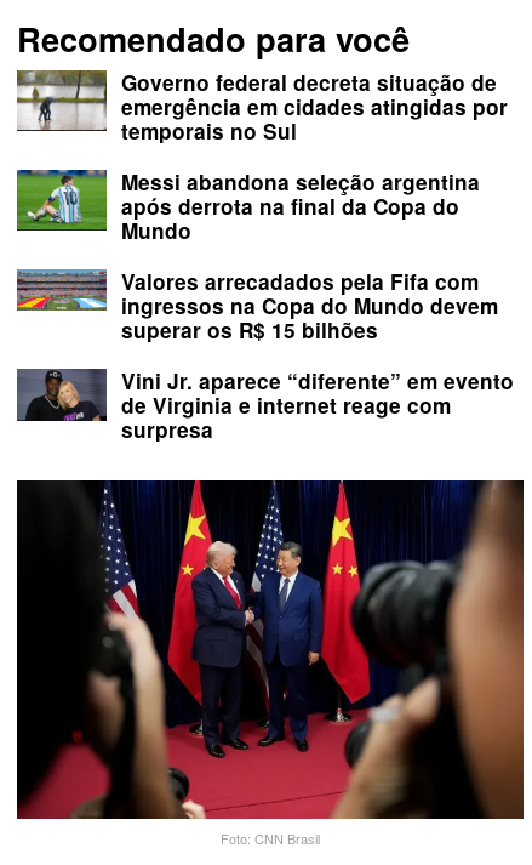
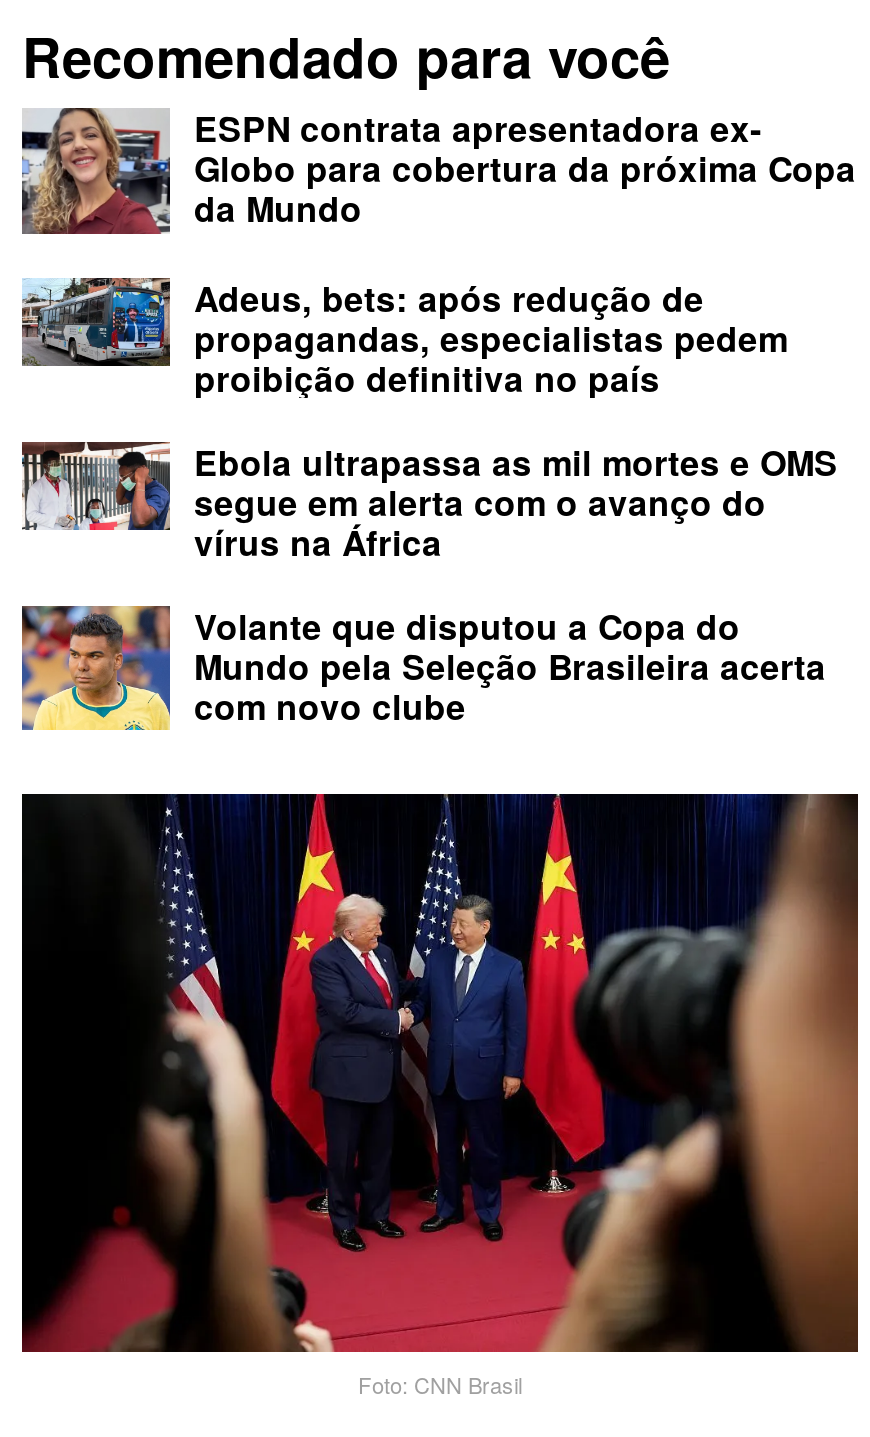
[16,68,508,146] [image] | Governo federal decreta situação de | emergência em cidades atingidas por | temporais no Sul -> [20,105,856,236] [image] | ESPN contrata apresentadora ex- | Globo para cobertura da próxima Copa | da Mundo
[16,168,480,246] [image] | Messi abandona seleção argentina | após derrota na final da Copa do | Mundo -> [22,274,788,402] [image] | Adeus, bets: após redução de | propagandas, especialistas pedem | proibição definitiva no país
[17,267,498,345] [image] | Valores arrecadados pela Fifa com | ingressos na Copa do Mundo devem | superar os R$ 15 bilhões -> [22,438,838,566] [image] | Ebola ultrapassa as mil mortes e OMS | segue em alerta com o avanço do | vírus na África
[17,367,514,445] [image] | Vini Jr. aparece “diferente” em evento | de Virginia e internet reage com | surpresa -> [20,602,826,732] [image] | Volante que disputou a Copa do | Mundo pela Seleção Brasileira acerta | com novo clube

